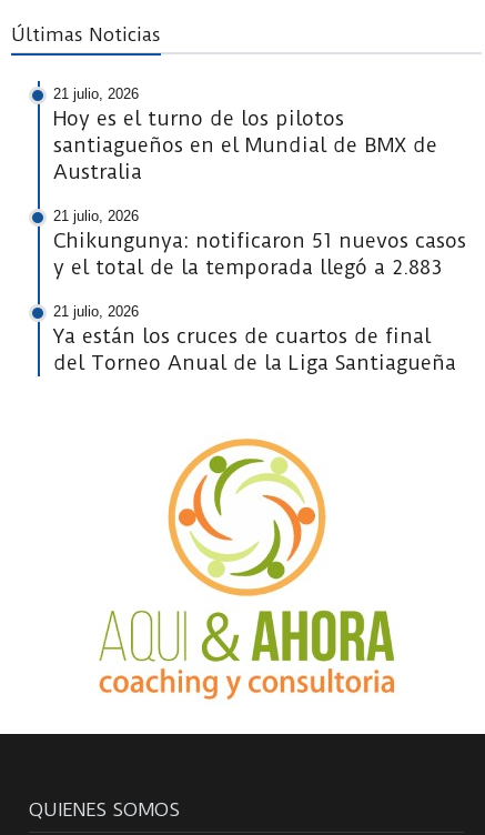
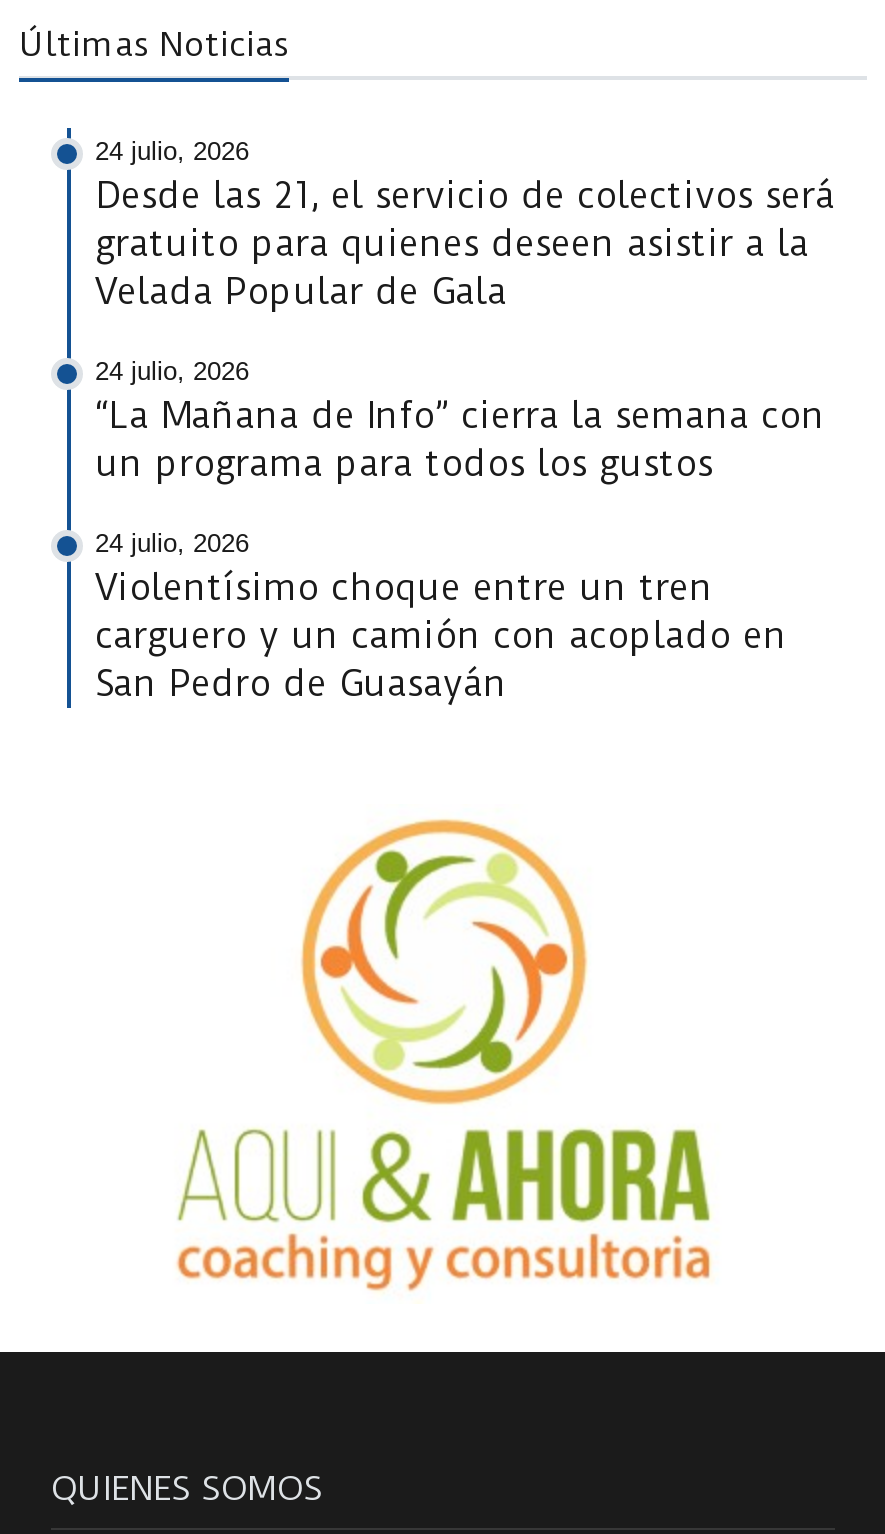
[53,86,437,184] 21 julio, 2026 | Hoy es el turno de los pilotos | santiagueños en el Mundial de BMX de | Australia -> [95,137,835,313] 24 julio, 2026 | Desde las 21, el servicio de colectivos será | gratuito para quienes deseen asistir a la | Velada Popular de Gala
[53,208,466,279] 21 julio, 2026 | Chikungunya: notificaron 51 nuevos casos | y el total de la temporada llegó a 2.883 -> [95,357,825,485] 24 julio, 2026 | “La Mañana de Info” cierra la semana con | un programa para todos los gustos
[53,304,456,375] 21 julio, 2026 | Ya están los cruces de cuartos de final | del Torneo Anual de la Liga Santiagueña -> [95,529,787,705] 24 julio, 2026 | Violentísimo choque entre un tren | carguero y un camión con acoplado en | San Pedro de Guasayán

